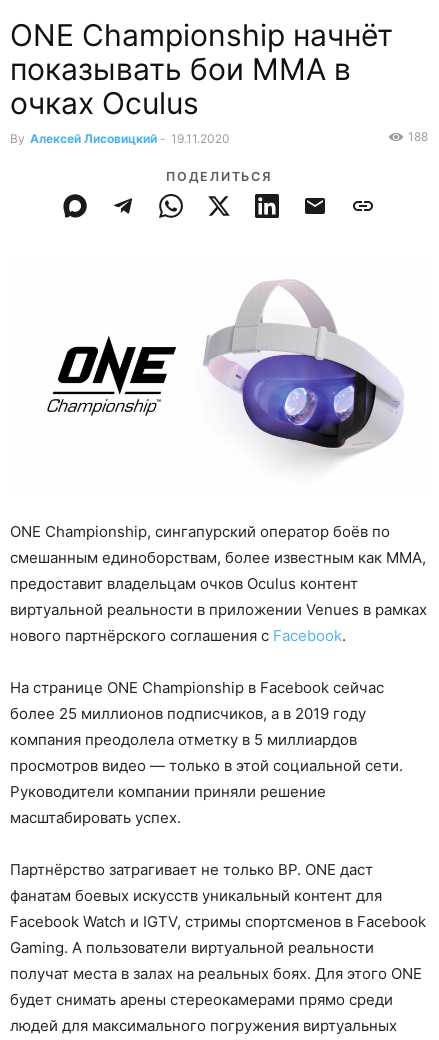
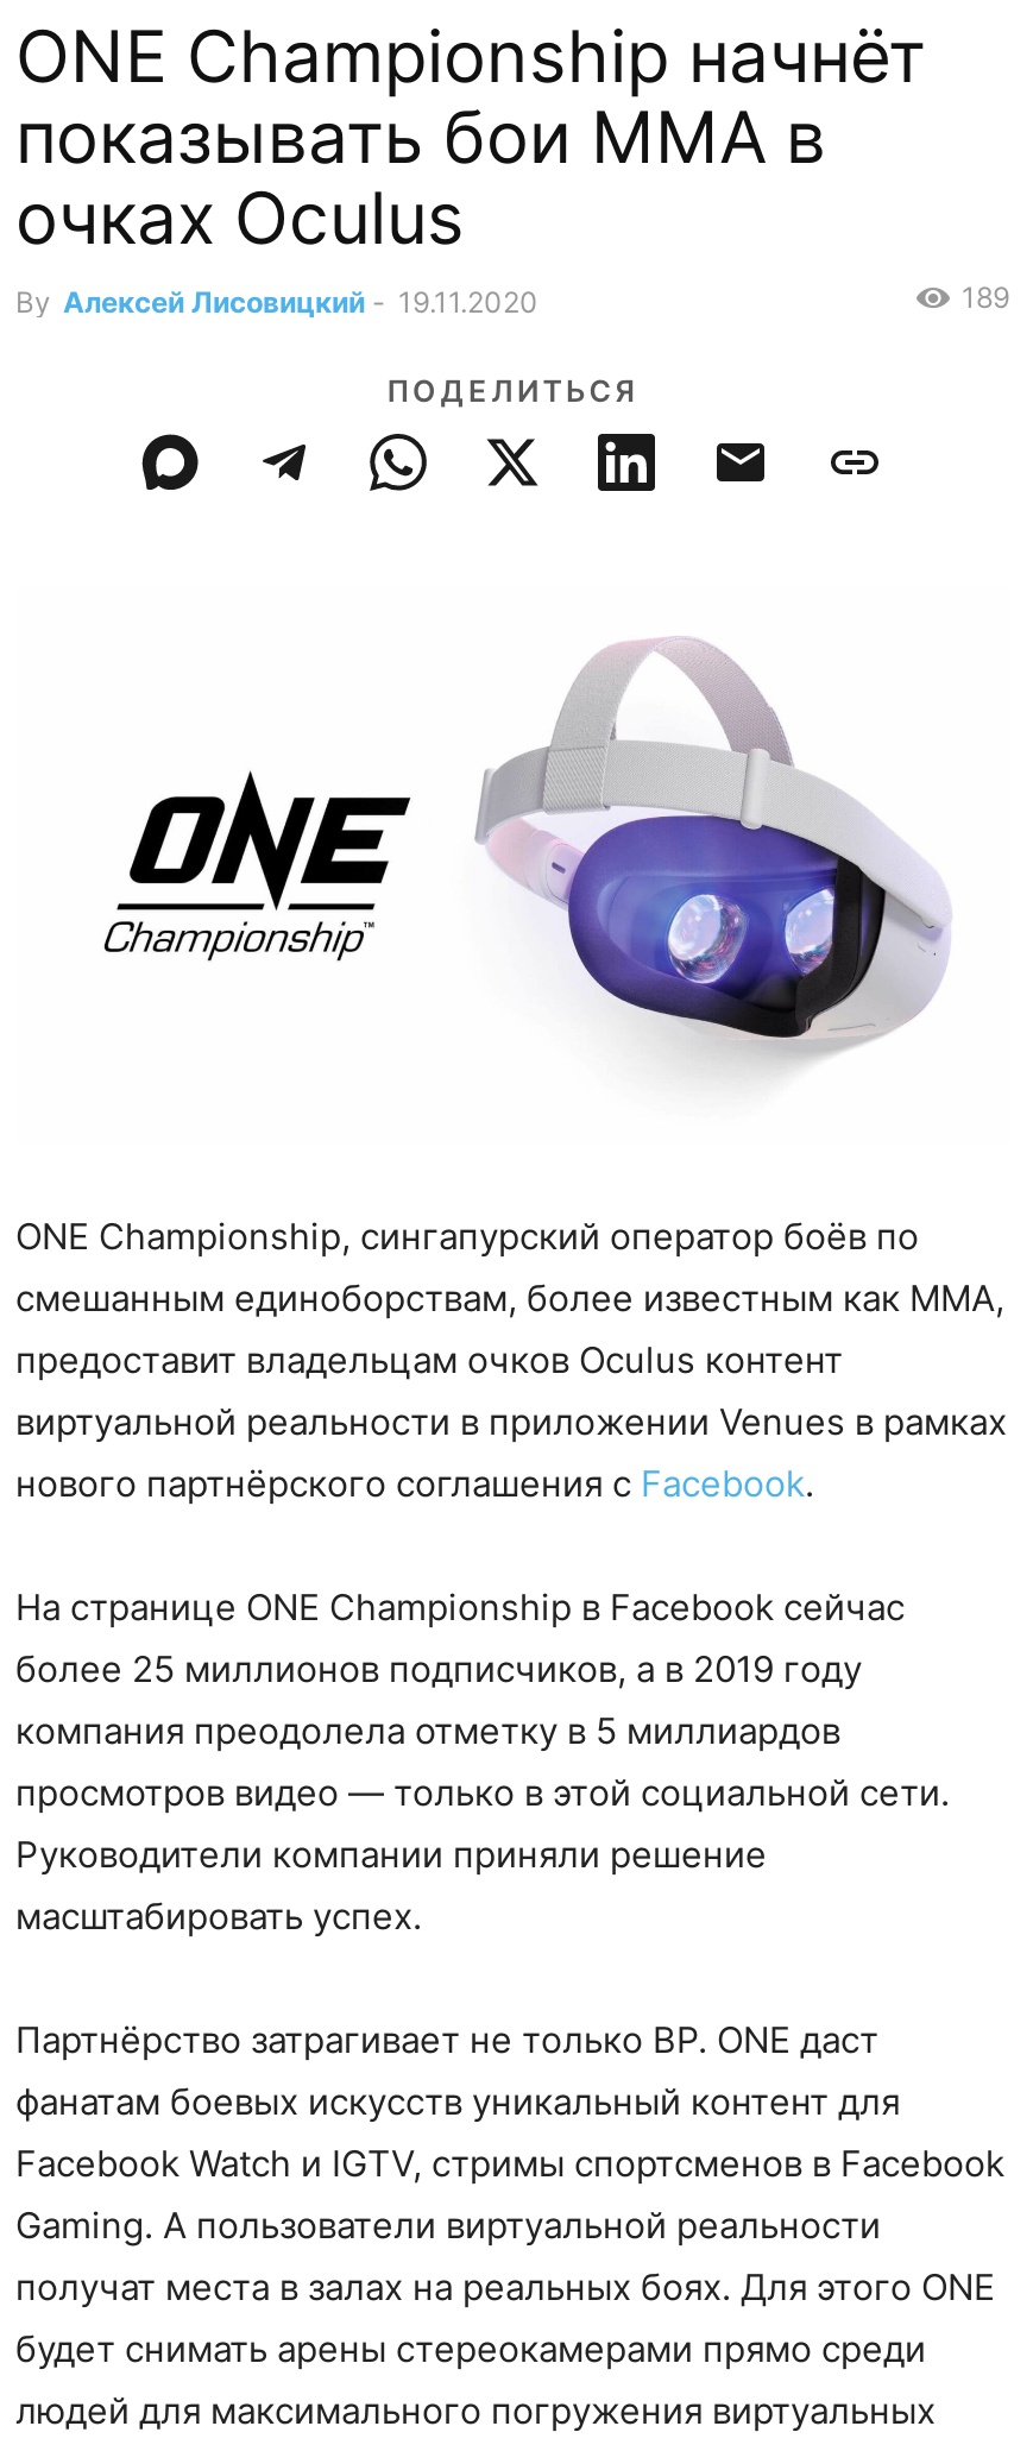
[408,129,428,144] 188 -> [962,279,1009,315] 189

